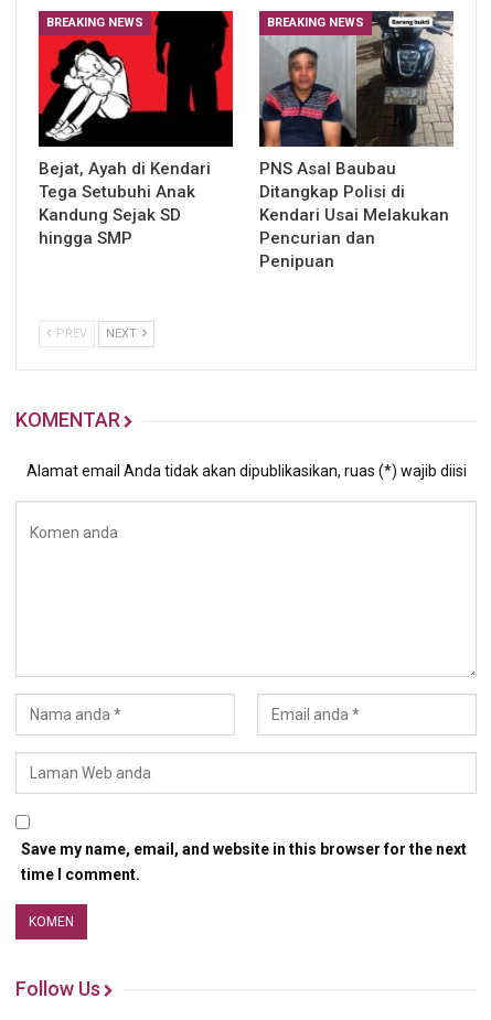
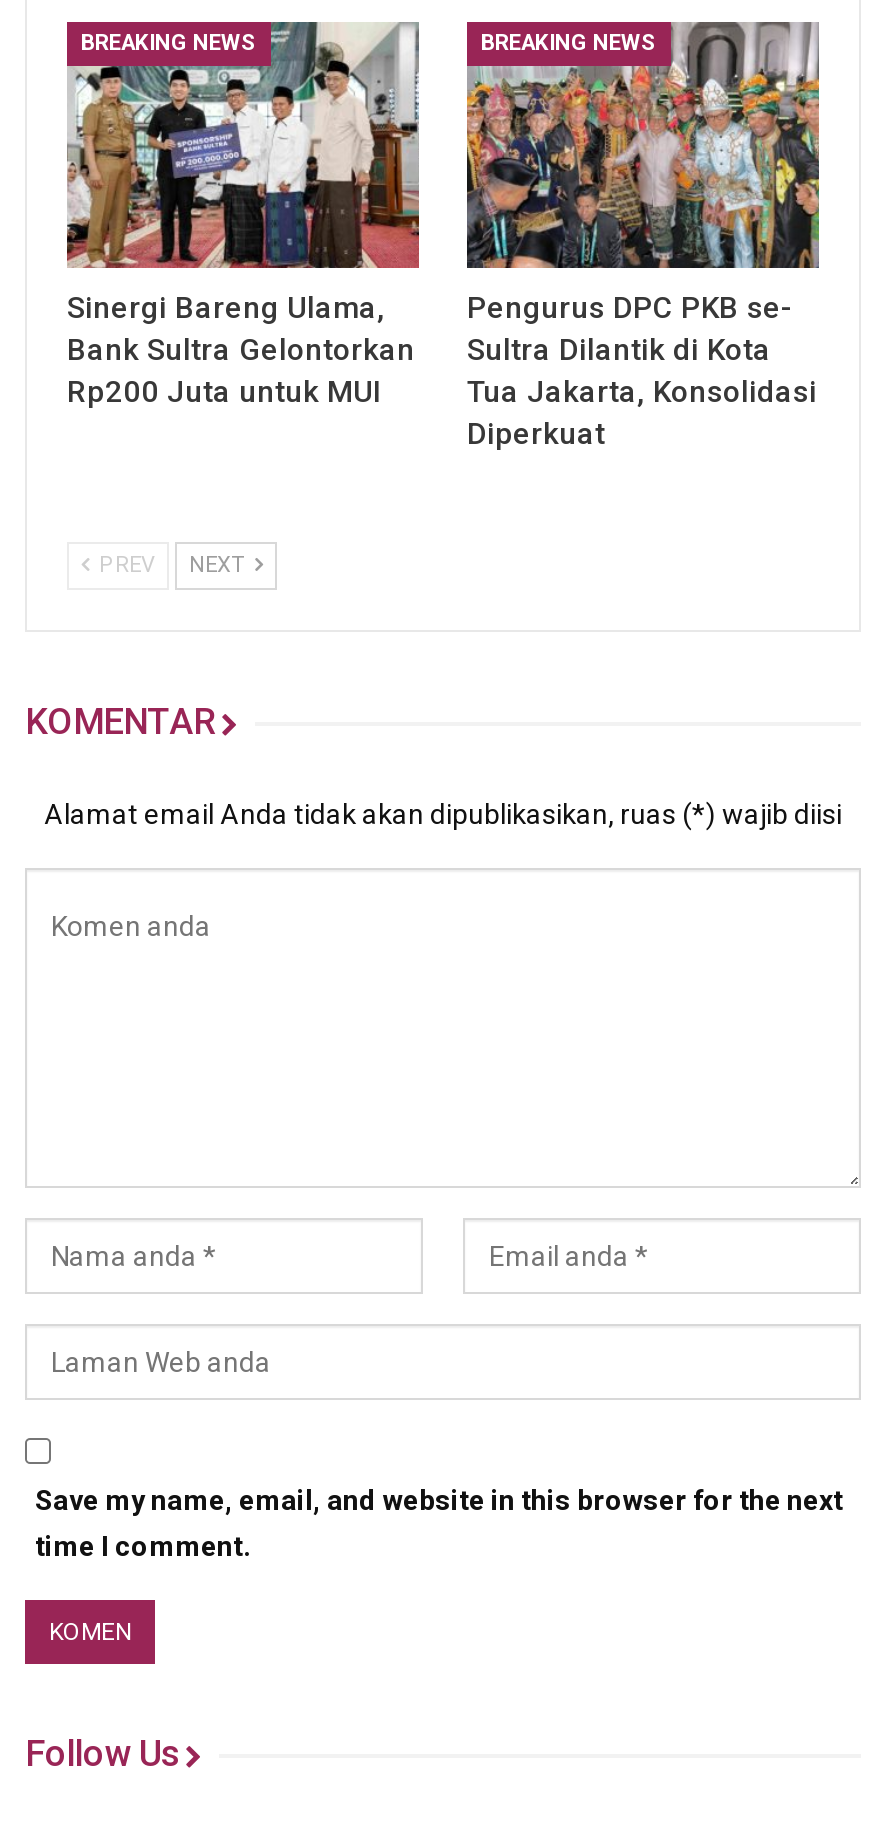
[38,10,234,248] [image] | Bejat, Ayah di Kendari | Tega Setubuhi Anak | Kandung Sejak SD | hingga SMP -> [65,20,421,410] [image] | Sinergi Bareng Ulama, | Bank Sultra Gelontorkan | Rp200 Juta untuk MUI
[259,11,453,271] [image] | PNS Asal Baubau | Ditangkap Polisi di | Kendari Usai Melakukan | Pencurian dan | Penipuan -> [467,22,819,452] [image] | Pengurus DPC PKB se- | Sultra Dilantik di Kota | Tua Jakarta, Konsolidasi | Diperkuat

